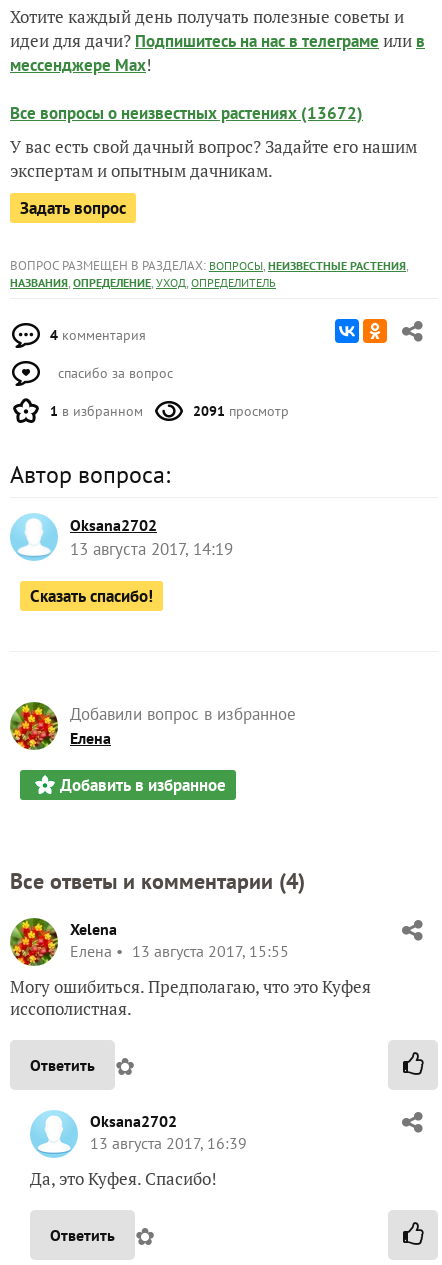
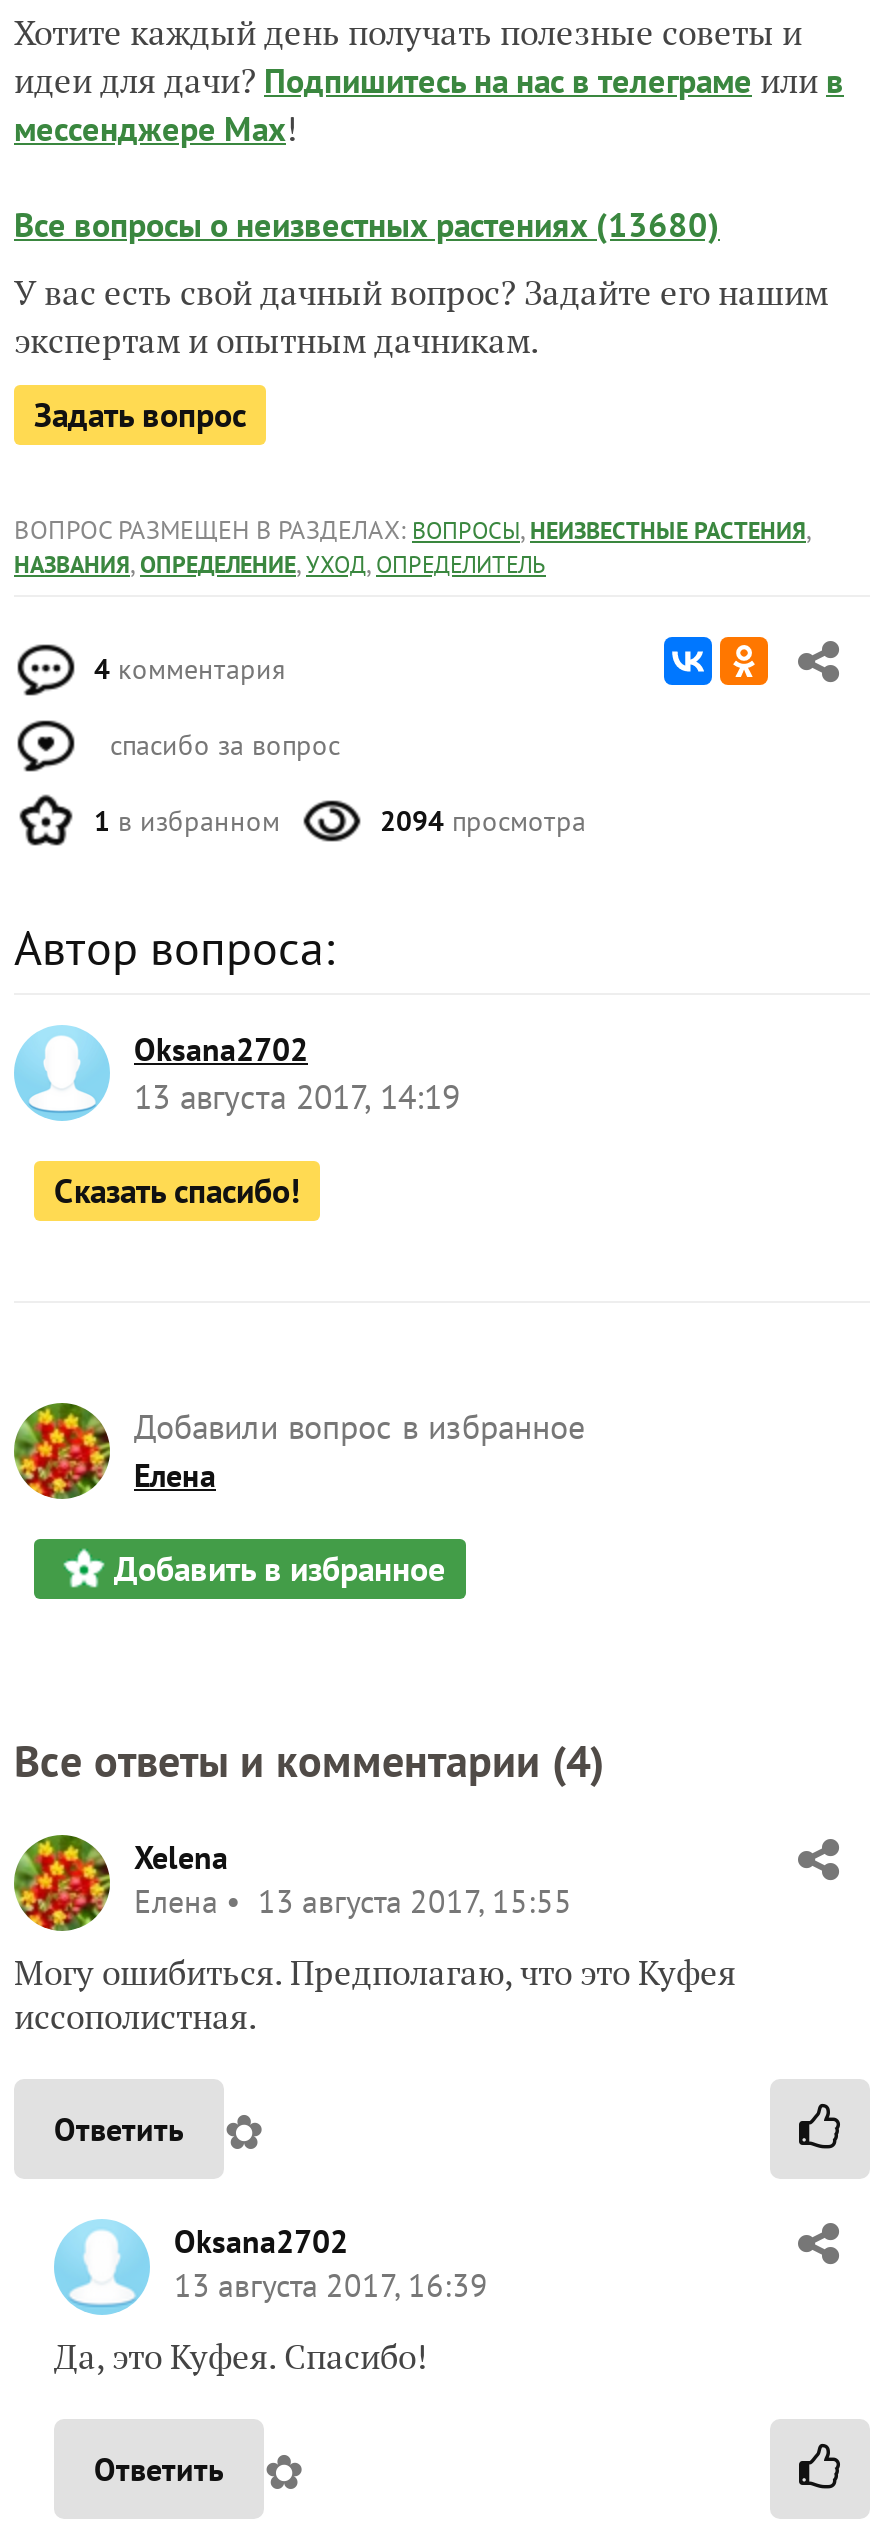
[10,102,363,124] Все вопросы о неизвестных растениях (13672) -> [14,203,720,247] Все вопросы о неизвестных растениях (13680)
[193,402,289,420] 2091 просмотр -> [380,803,586,839] 2094 просмотра

